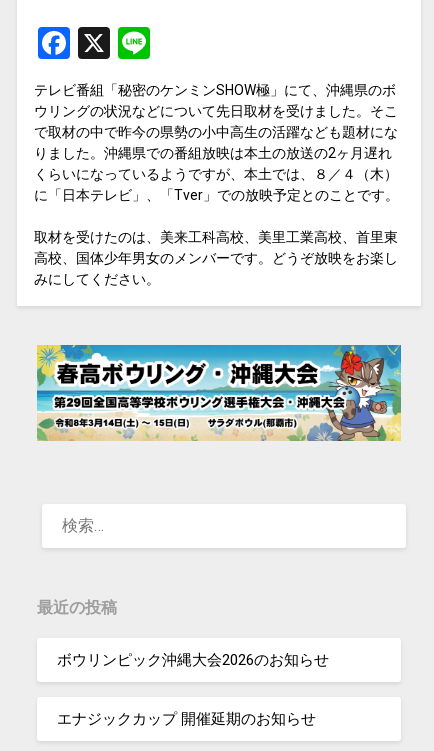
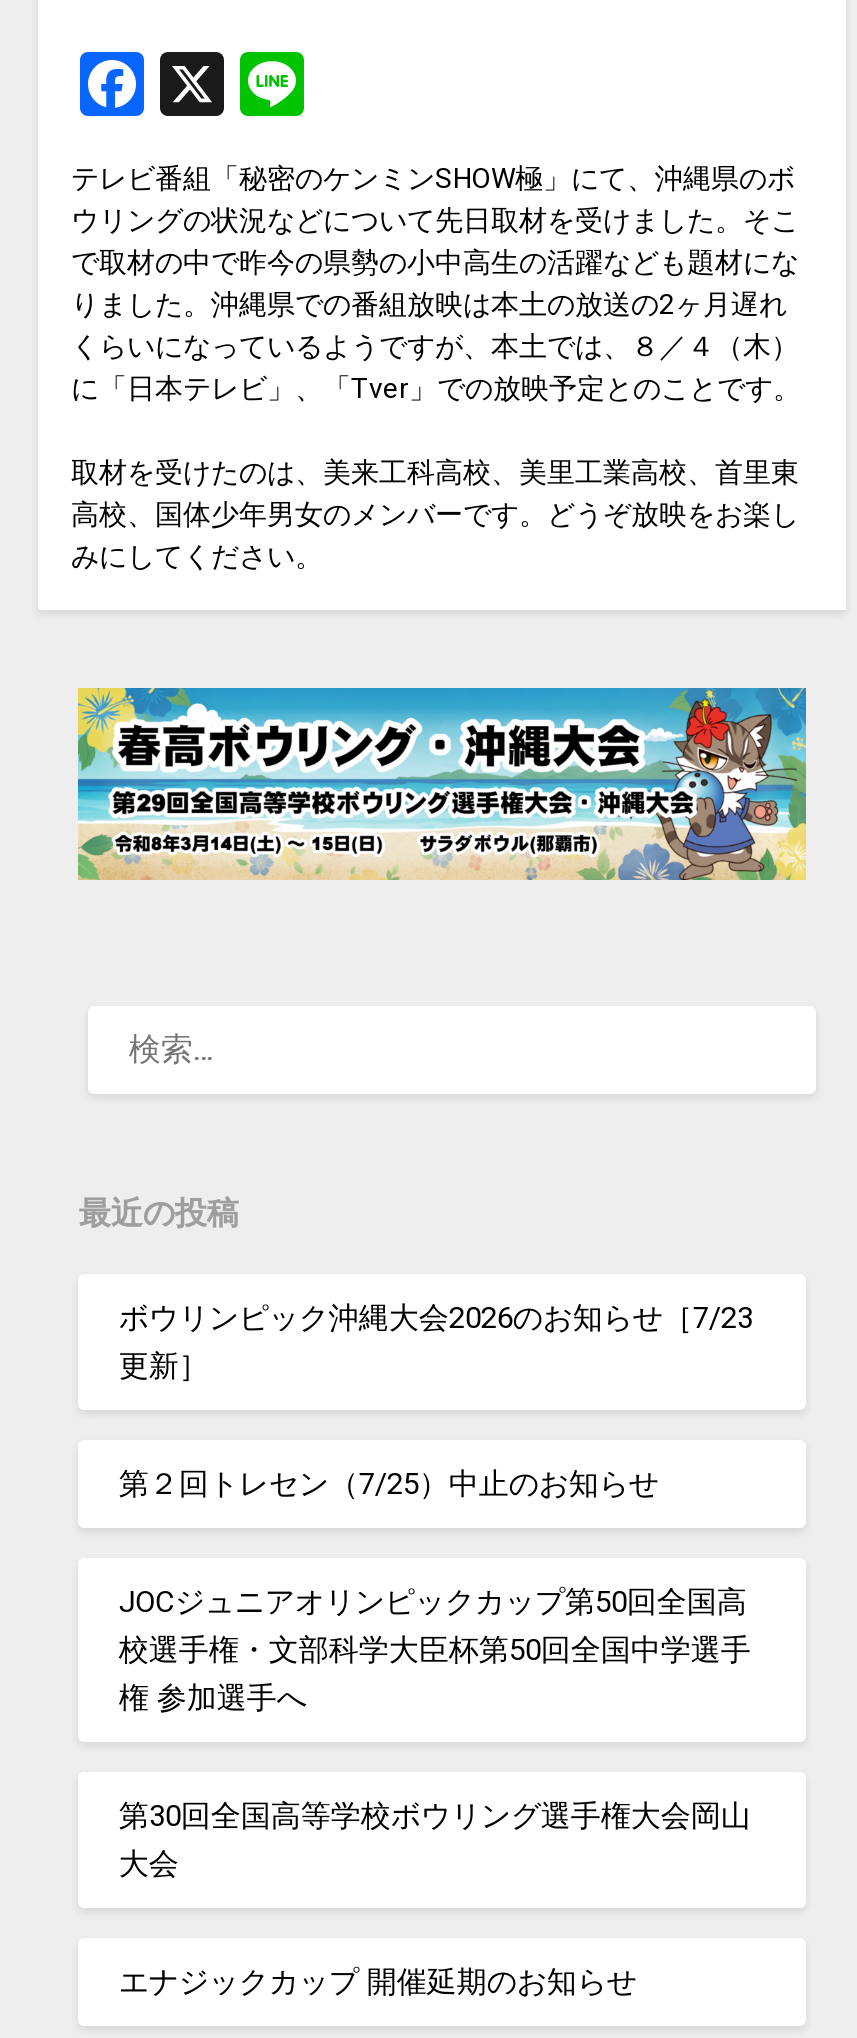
[57,651,329,669] ボウリンピック沖縄大会2026のお知らせ -> [119,1300,753,1882] ボウリンピック沖縄大会2026のお知らせ［7/23 | 更新］ | 第２回トレセン（7/25）中止のお知らせ | JOCジュニアオリンピックカップ第50回全国高 | 校選手権・文部科学大臣杯第50回全国中学選手 | 権 参加選手へ | 第30回全国高等学校ボウリング選手権大会岡山 | 大会

